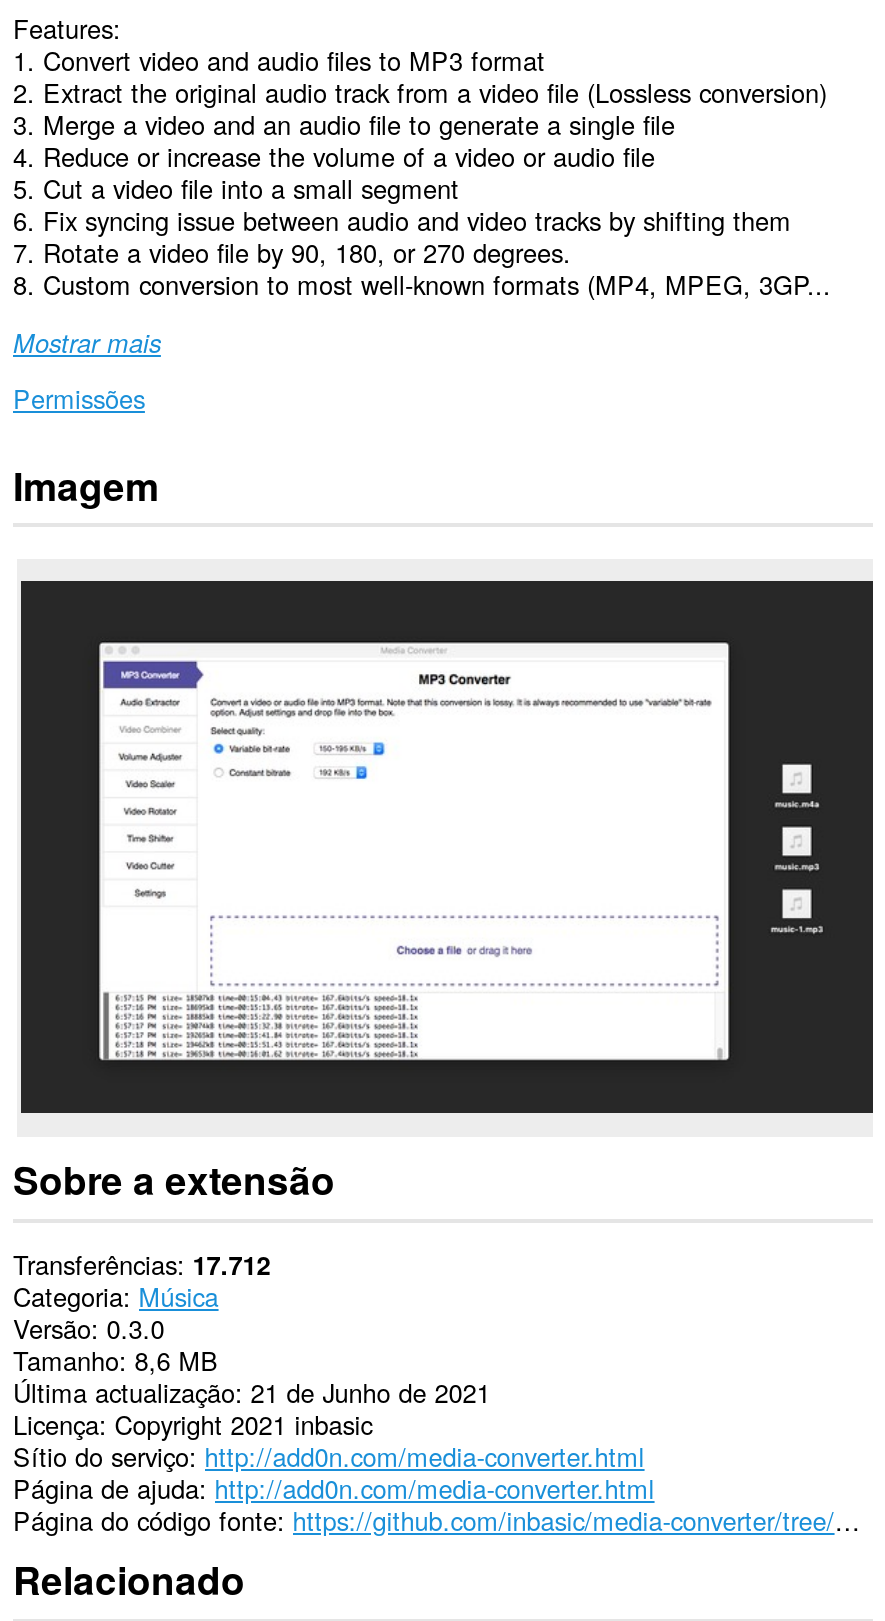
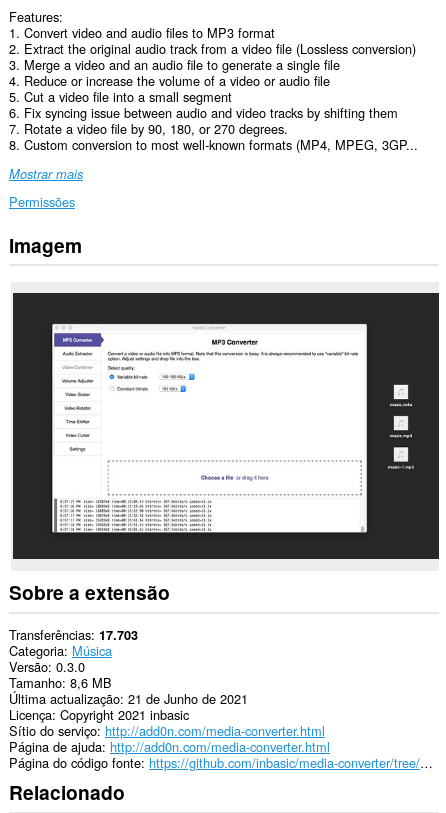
[13,1245,271,1283] Transferências 17.712 -> [9,625,138,644] Transferências 17.703

